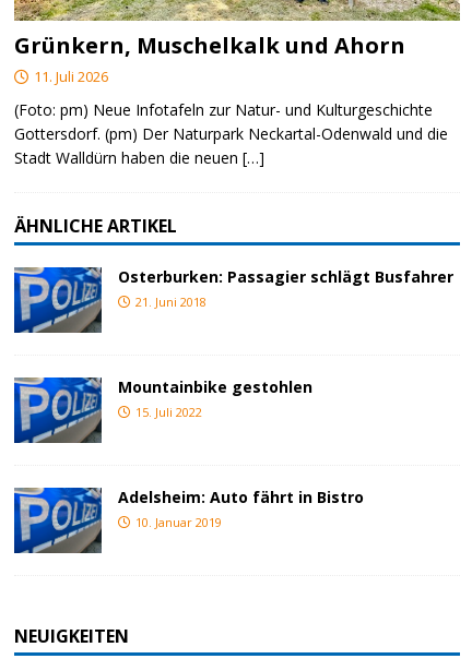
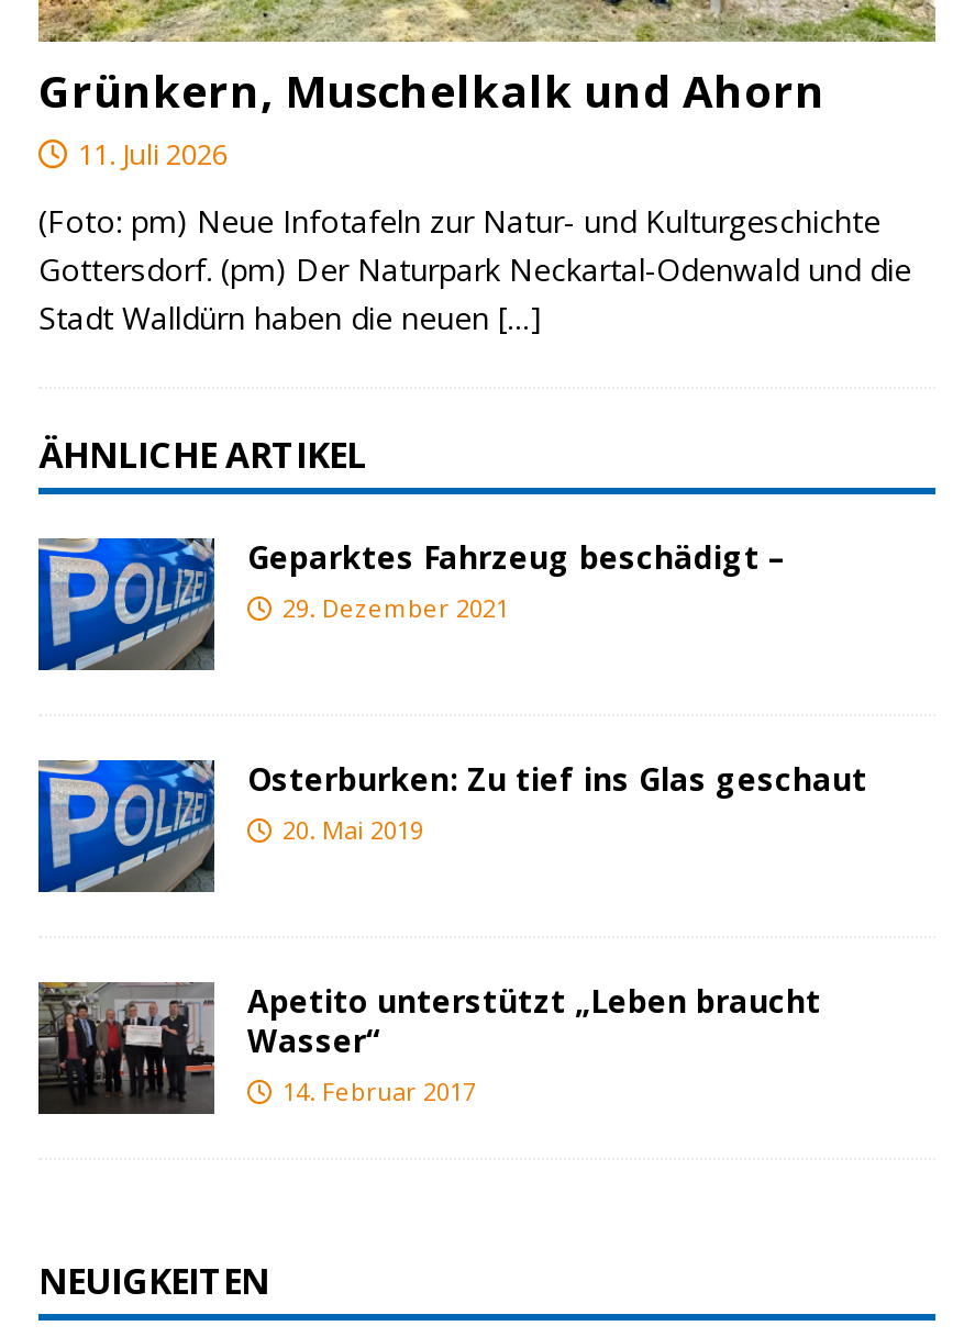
[118,266,453,310] Osterburken: Passagier schlägt Busfahrer | 21. Juni 2018 -> [247,536,786,624] Geparktes Fahrzeug beschädigt – | 29. Dezember 2021
[118,376,312,420] Mountainbike gestohlen | 15. Juli 2022 -> [247,758,867,845] Osterburken: Zu tief ins Glas geschaut | 20. Mai 2019
[13,487,364,554] [image] | Adelsheim: Auto fährt in Bistro | 10. Januar 2019 -> [36,980,821,1116] [image] | Apetito unterstützt „Leben braucht | Wasser“ | 14. Februar 2017

